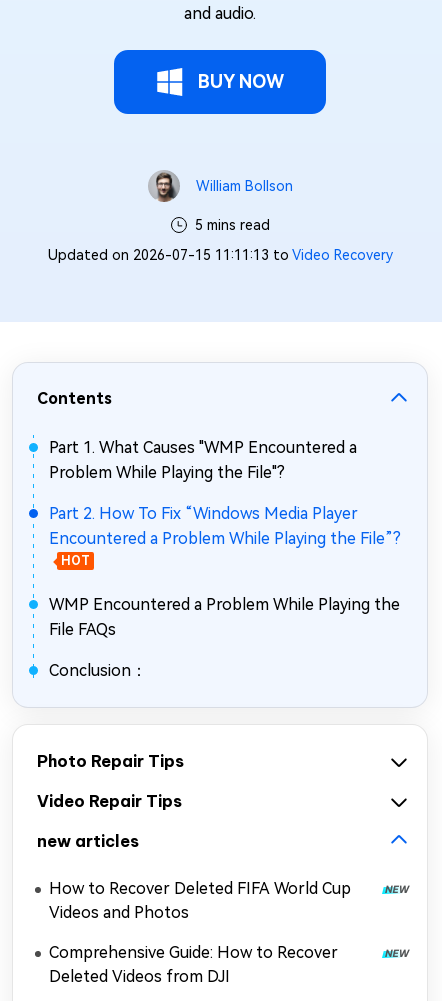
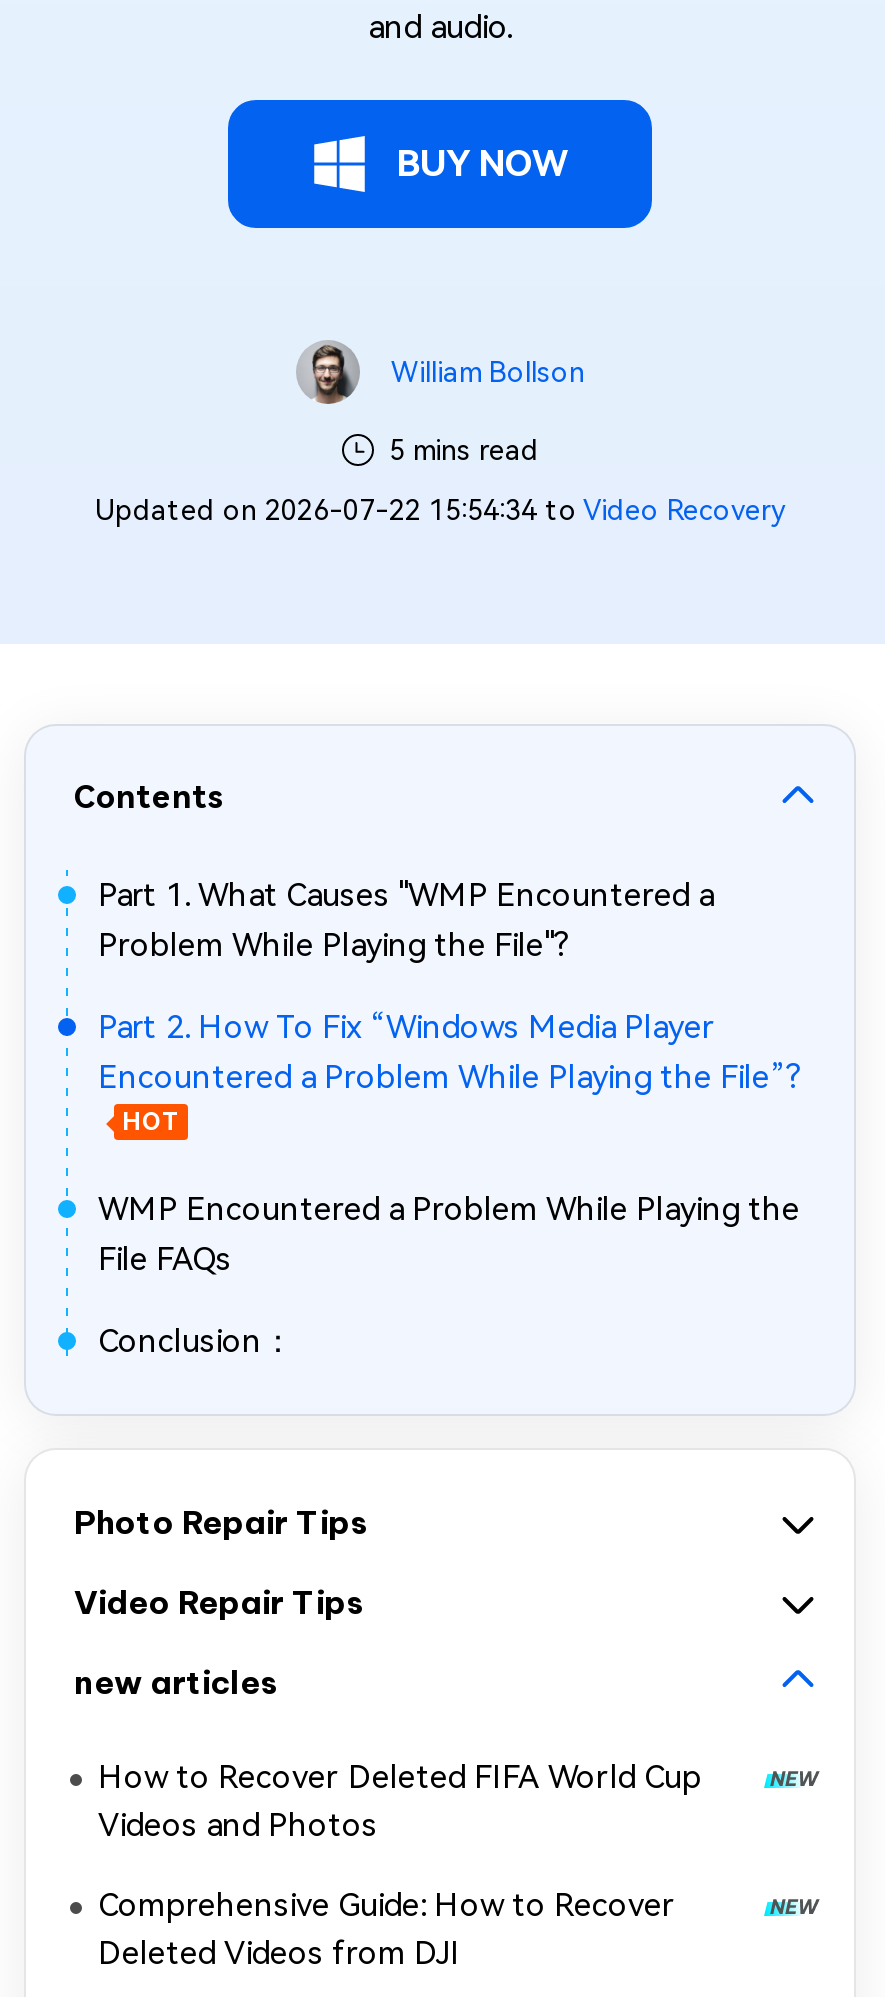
[47,247,392,263] Updated on 2026-07-15 11:11:13 to Video Recovery -> [95,494,785,526] Updated on 2026-07-22 15:54:34 to Video Recovery

